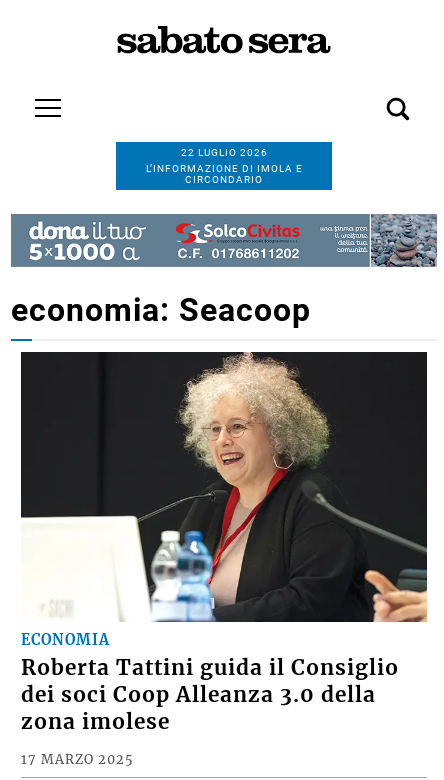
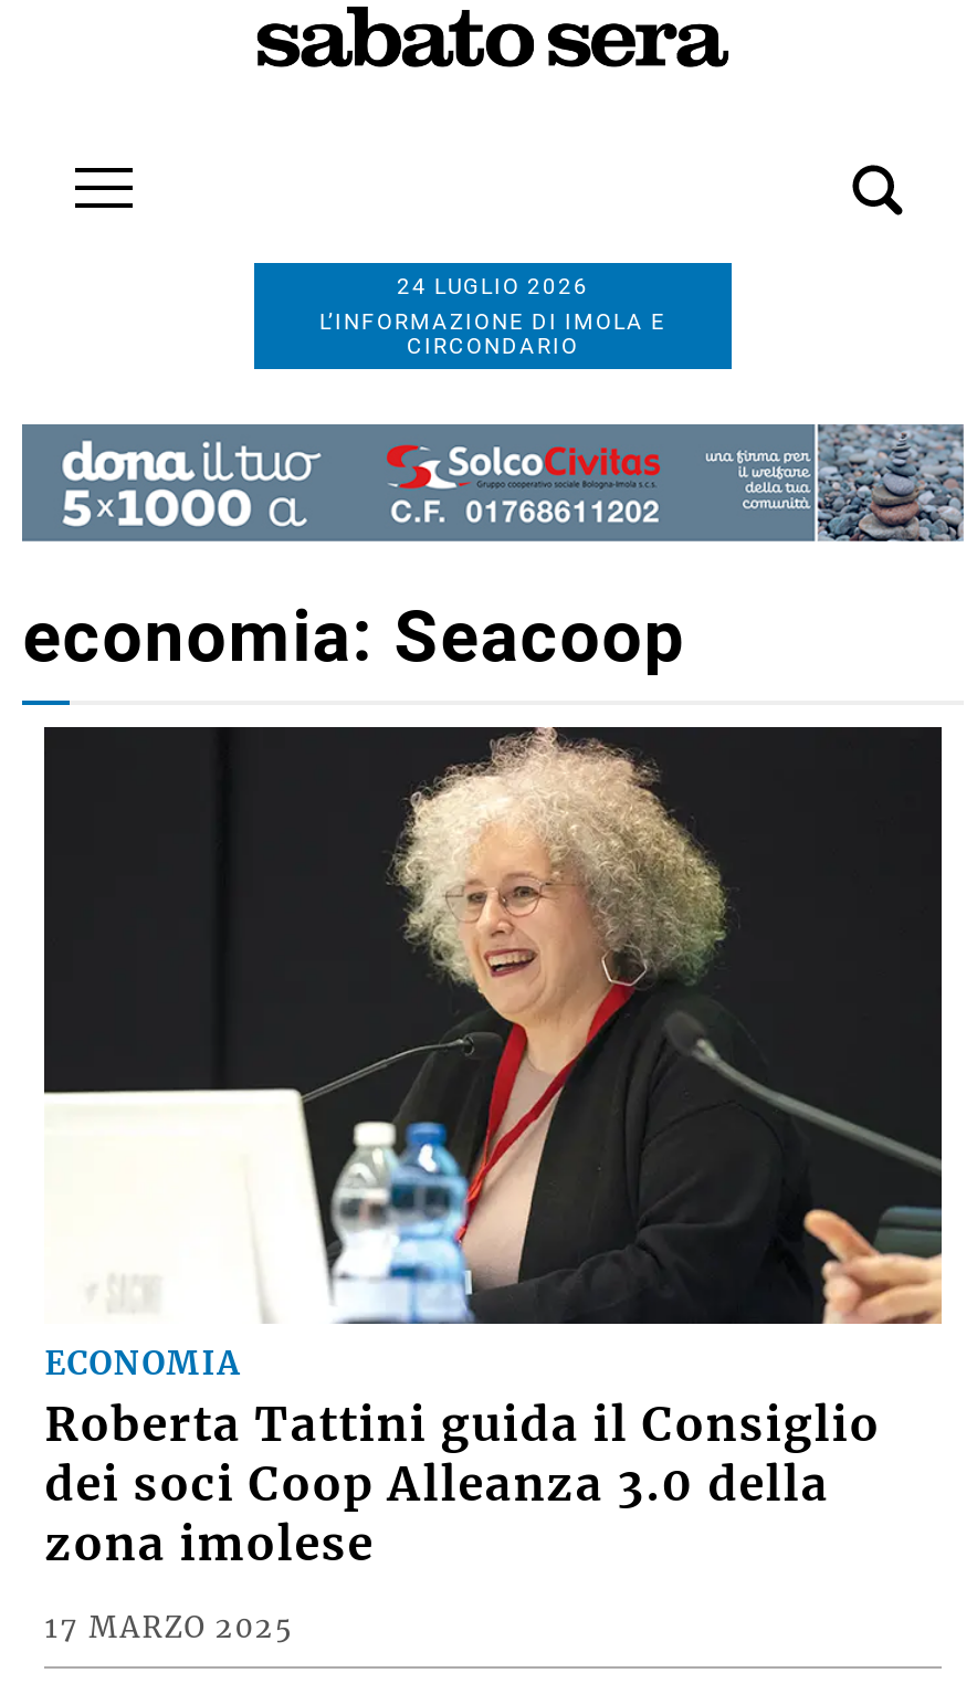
[180,147,267,158] 22 LUGLIO 2026 -> [397,275,589,299] 24 LUGLIO 2026

